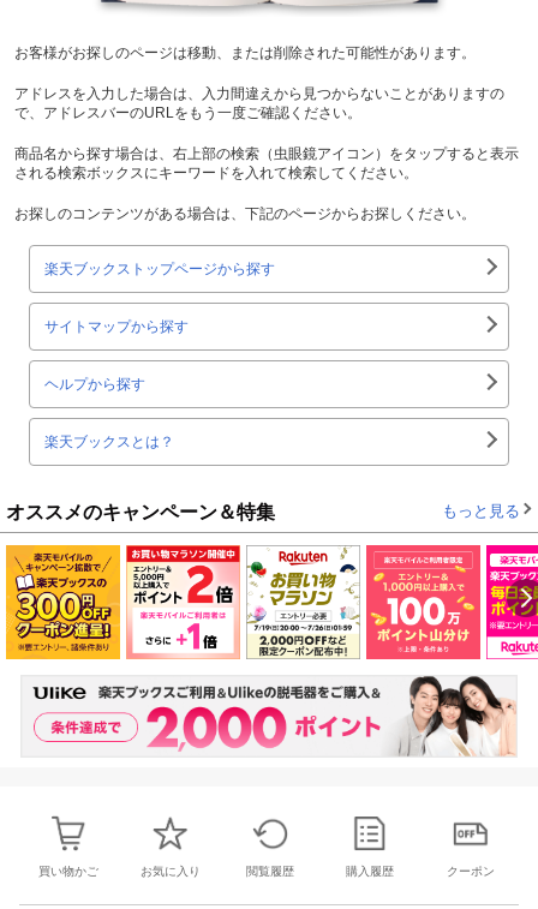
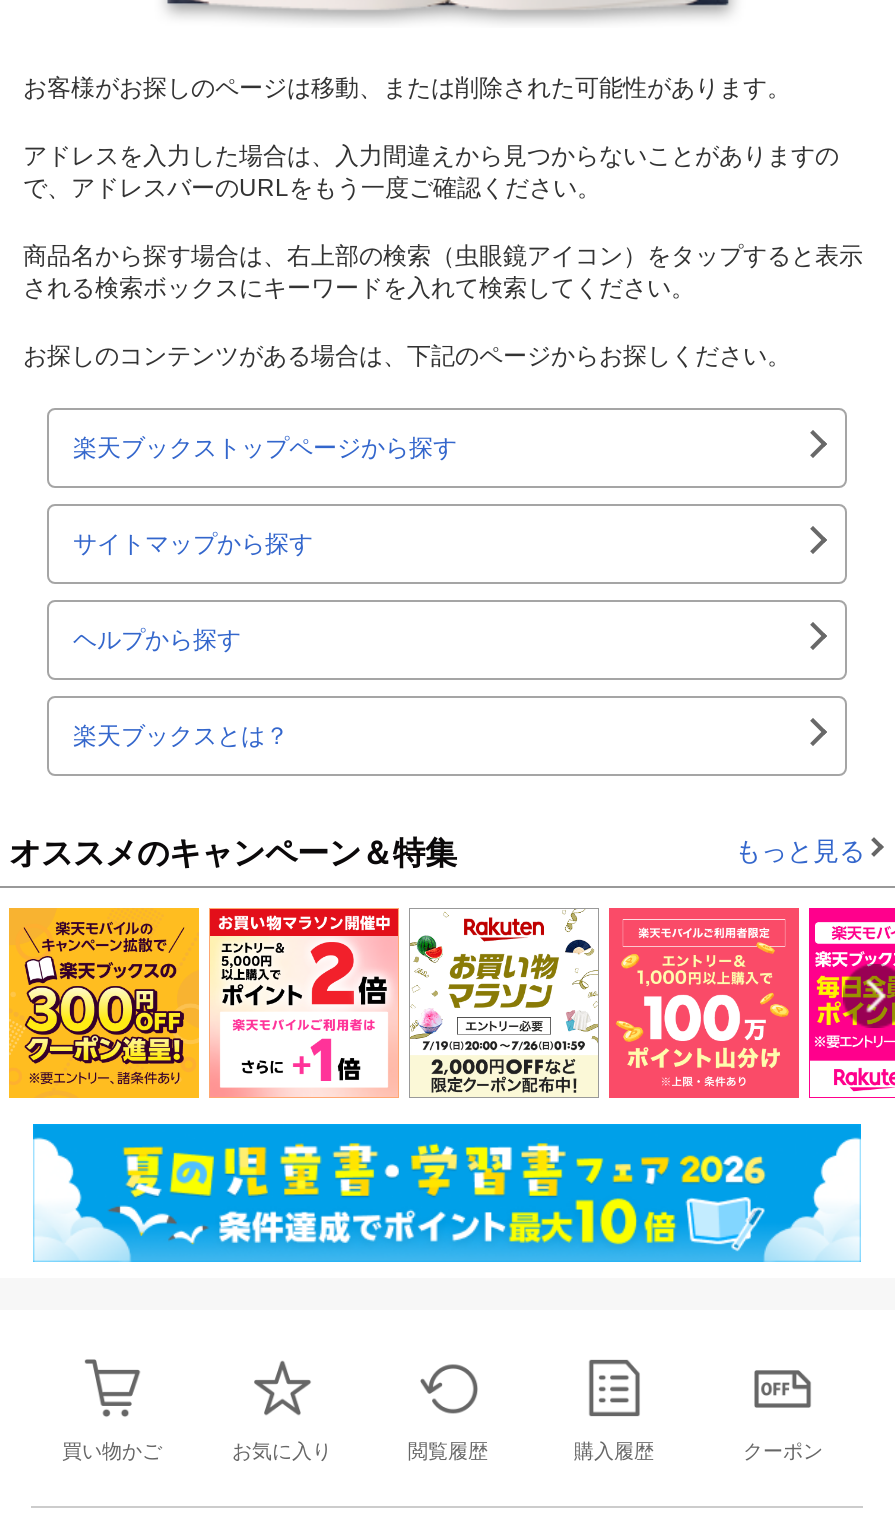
[20,675,518,758] [image] -> [31,1122,863,1264] [image]

